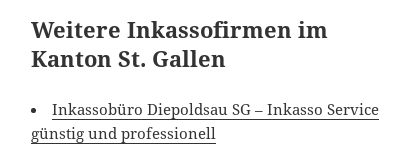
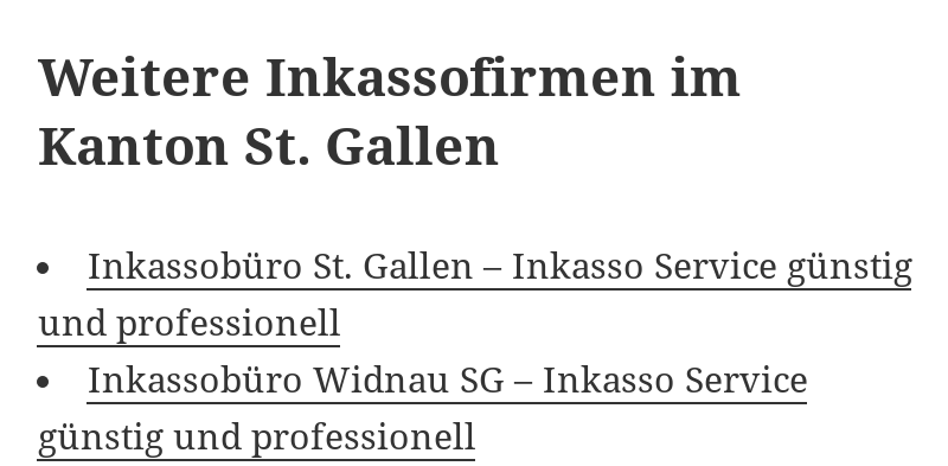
[52,99,379,119] Inkassobüro Diepoldsau SG – Inkasso Service -> [38,241,912,402] Inkassobüro St. Gallen – Inkasso Service günstig | und professionell | Inkassobüro Widnau SG – Inkasso Service

